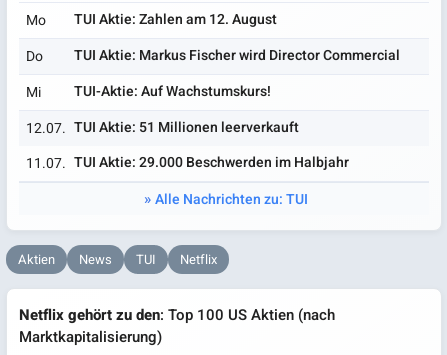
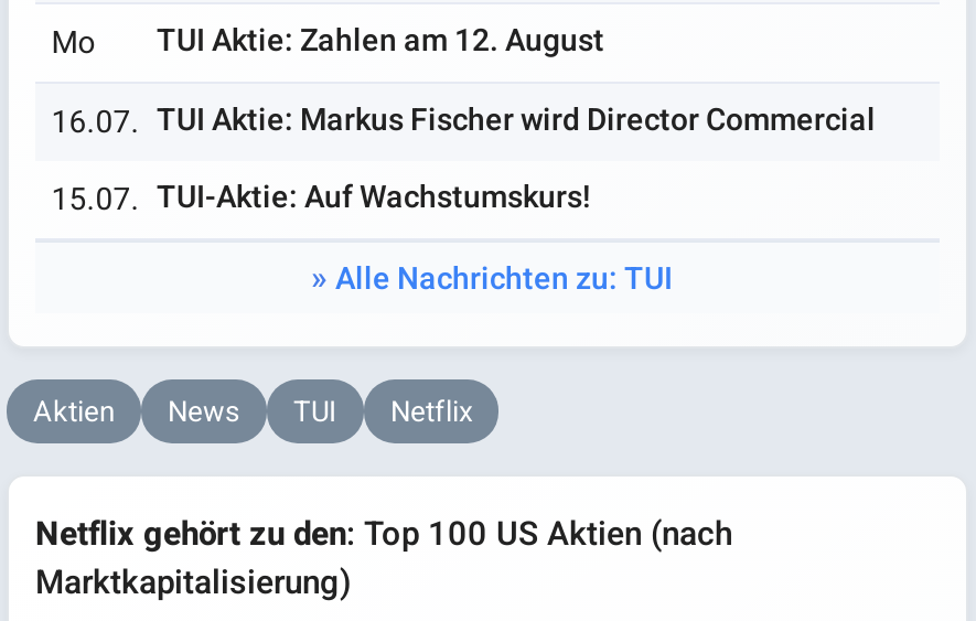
[26,45,400,174] Do | TUI Aktie: Markus Fischer wird Director Commercial | Mi | TUI-Aktie: Auf Wachstumskurs! | 12.07. TUI Aktie: 51 Millionen leerverkauft | 11.07. TUI Aktie: 29.000 Beschwerden im Halbjahr -> [51,97,876,223] 16.07. TUI Aktie: Markus Fischer wird Director Commercial | 15.07. TUI-Aktie: Auf Wachstumskurs!

